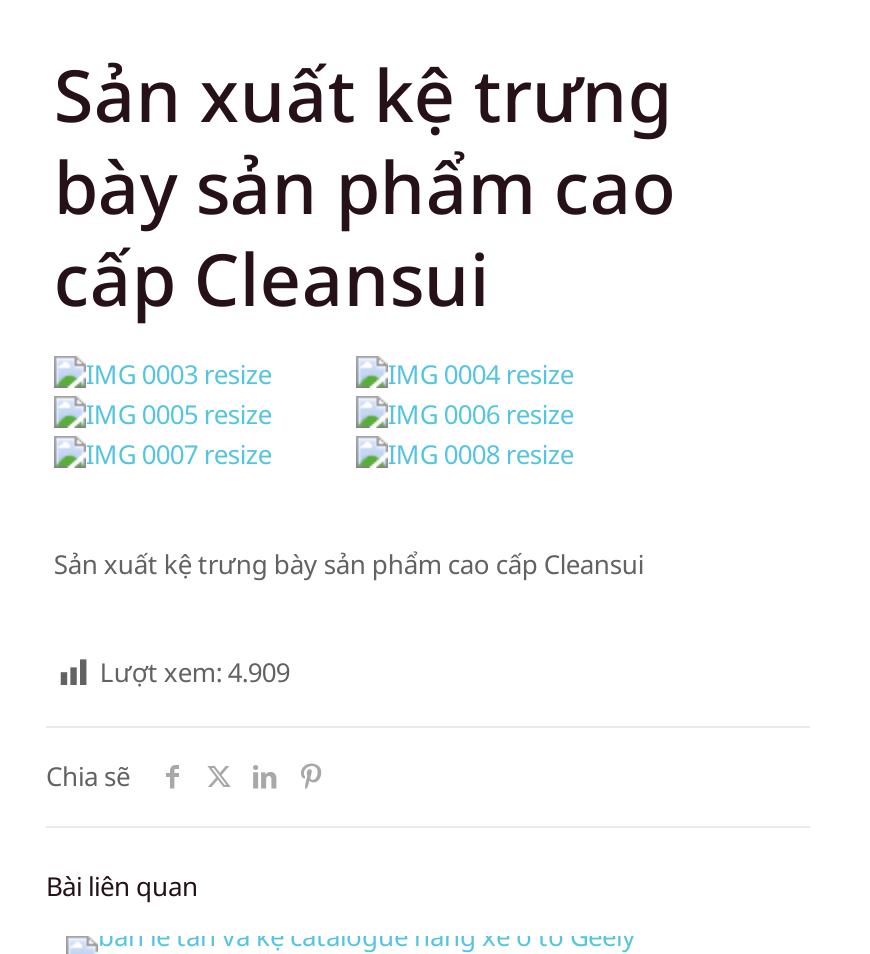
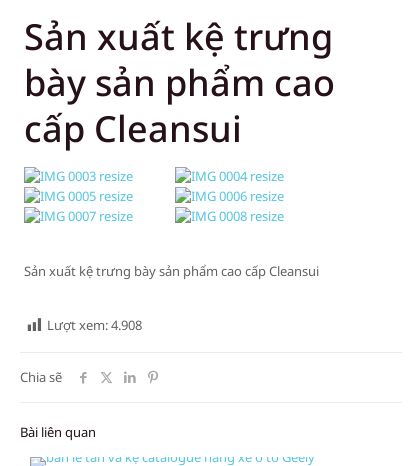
[100,654,290,690] Lượt xem: 4.909 -> [47,316,142,334] Lượt xem: 4.908

